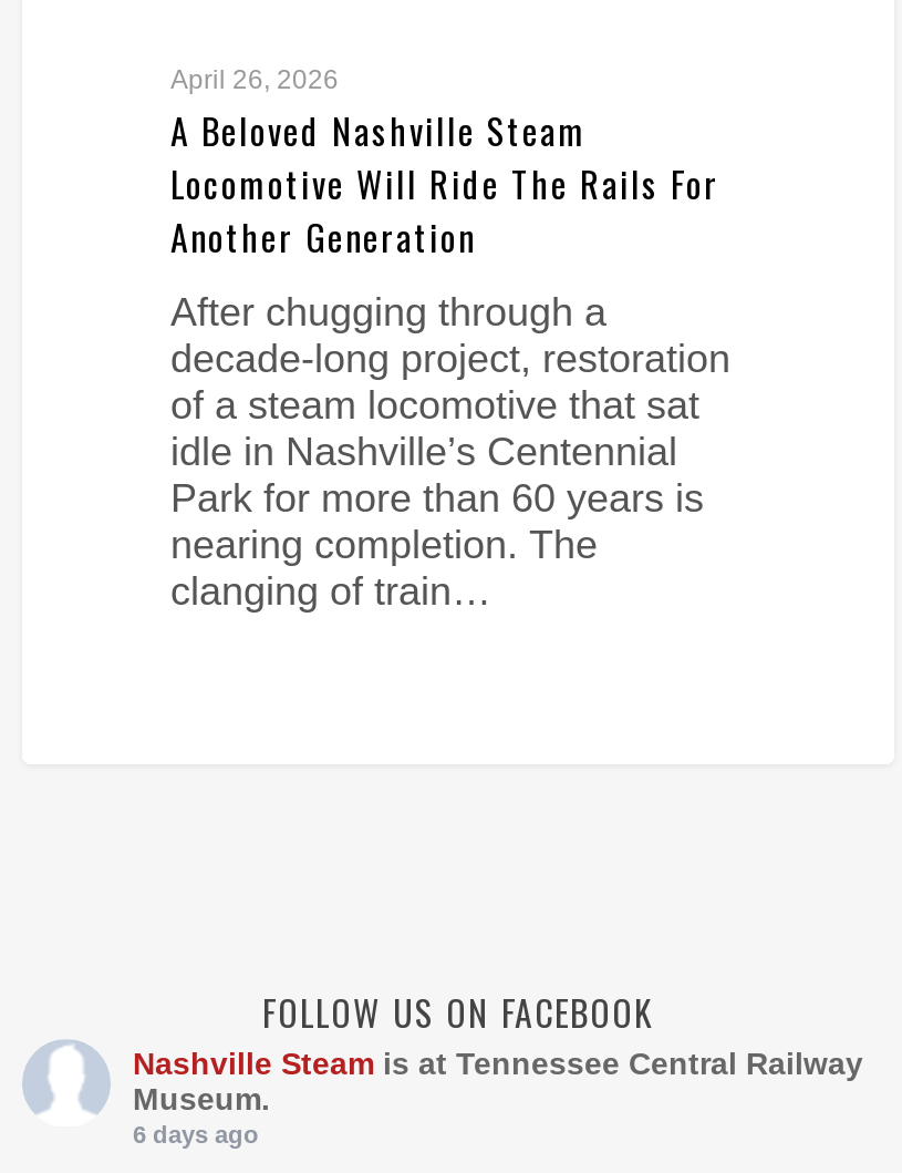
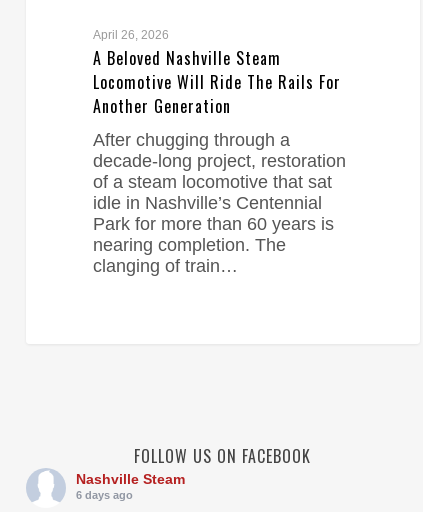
[133,1047,863,1117] Nashville Steam is at Tennessee Central Railway | Museum. -> [76,471,185,487] Nashville Steam

